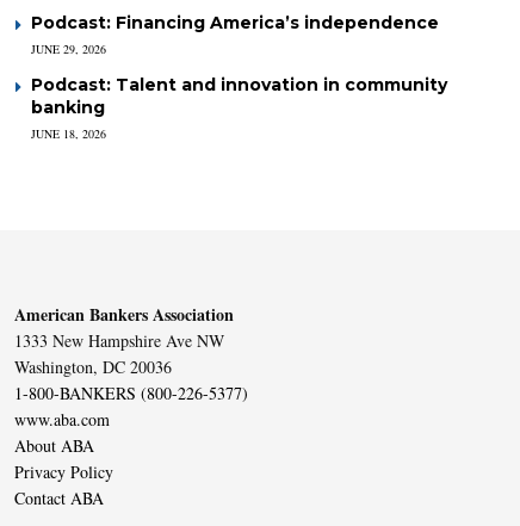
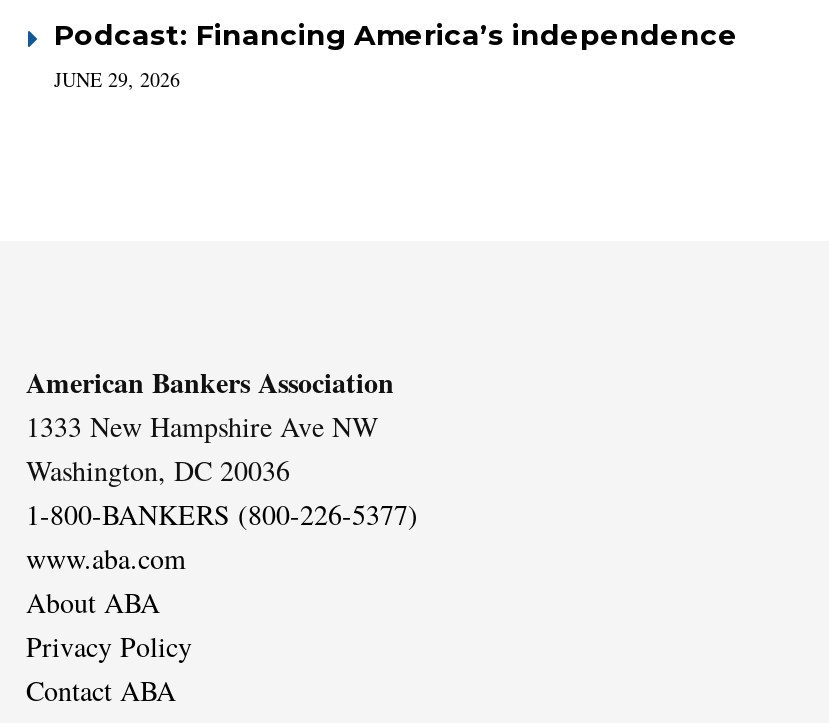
[31,74,447,142] Podcast: Talent and innovation in community | banking | JUNE 18, 2026 -> none

